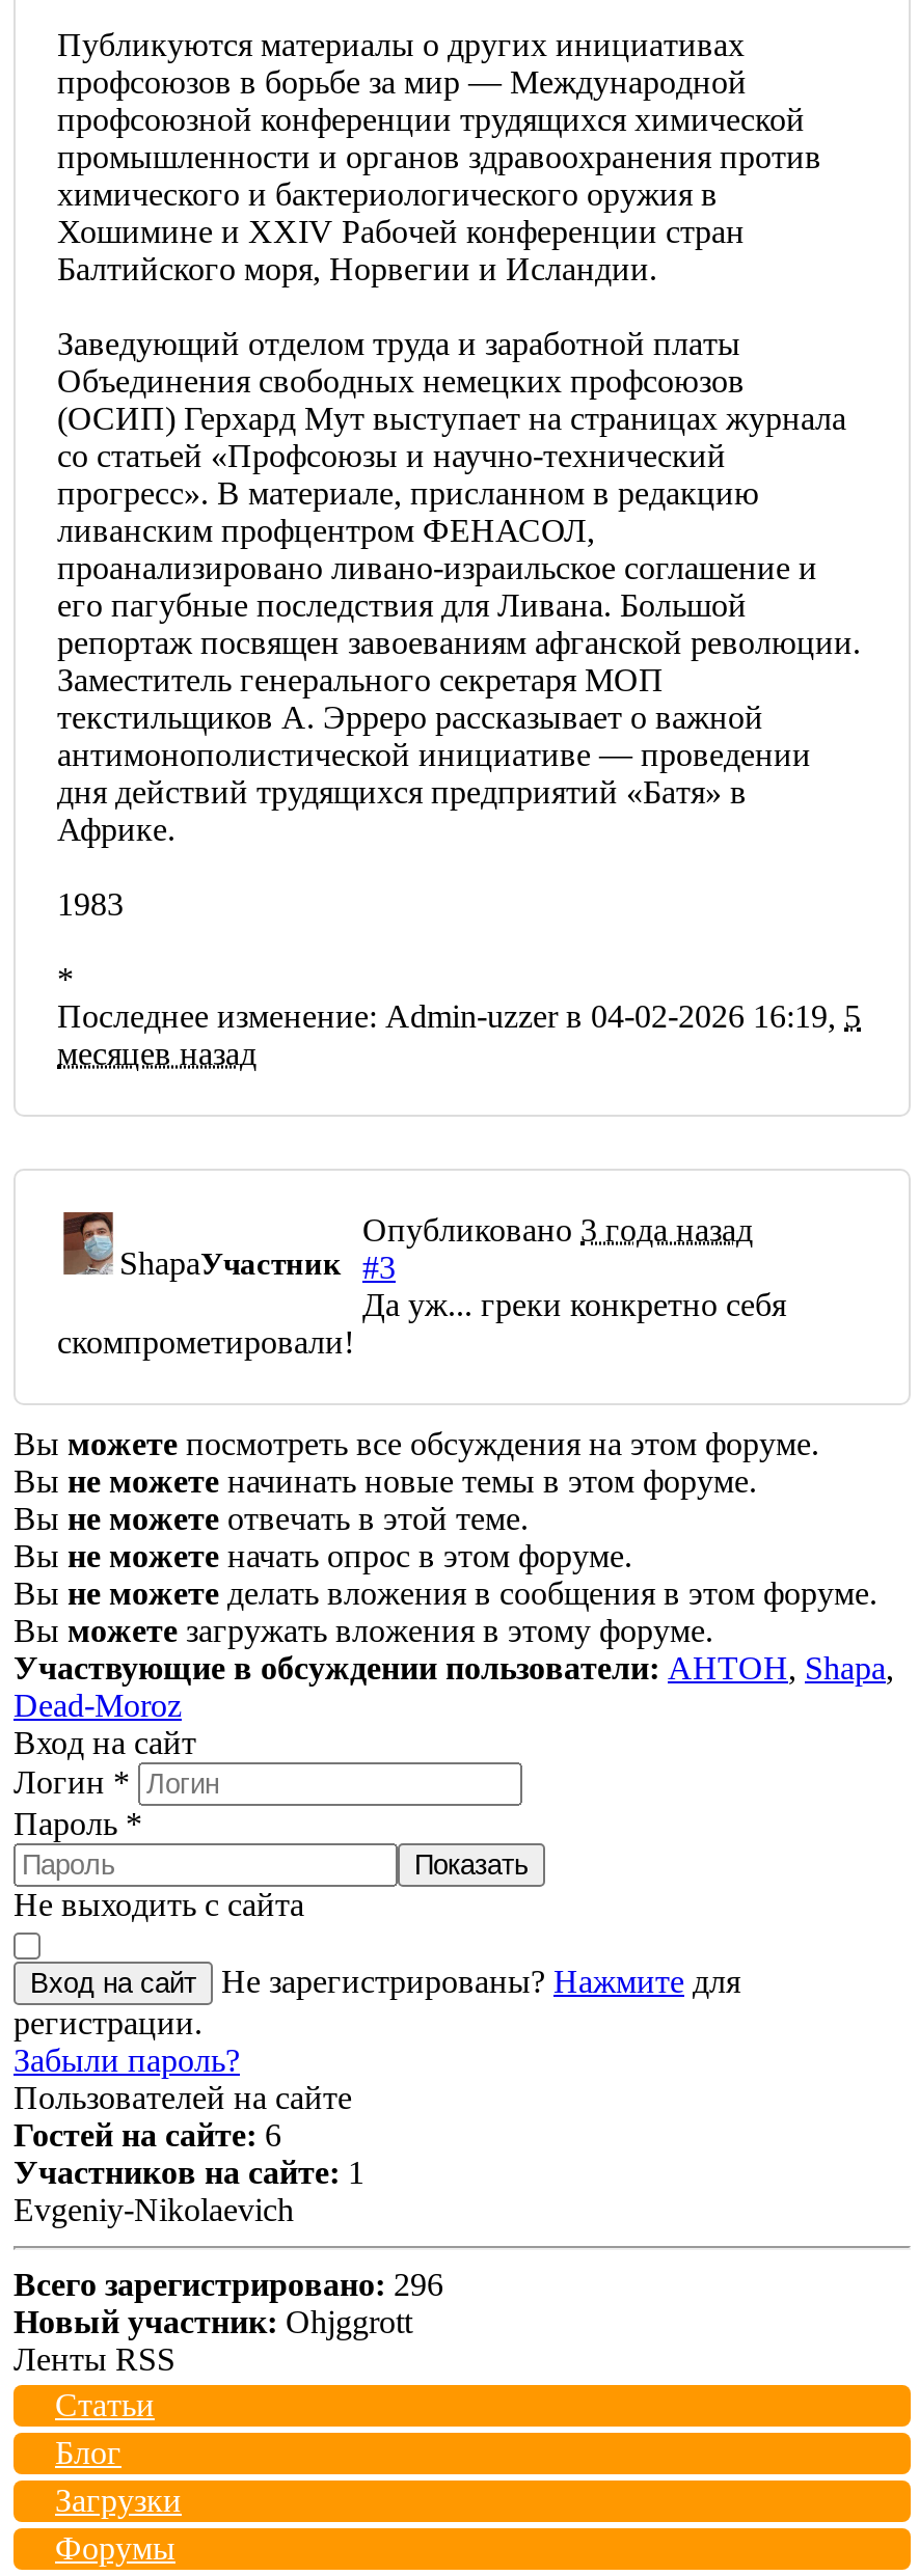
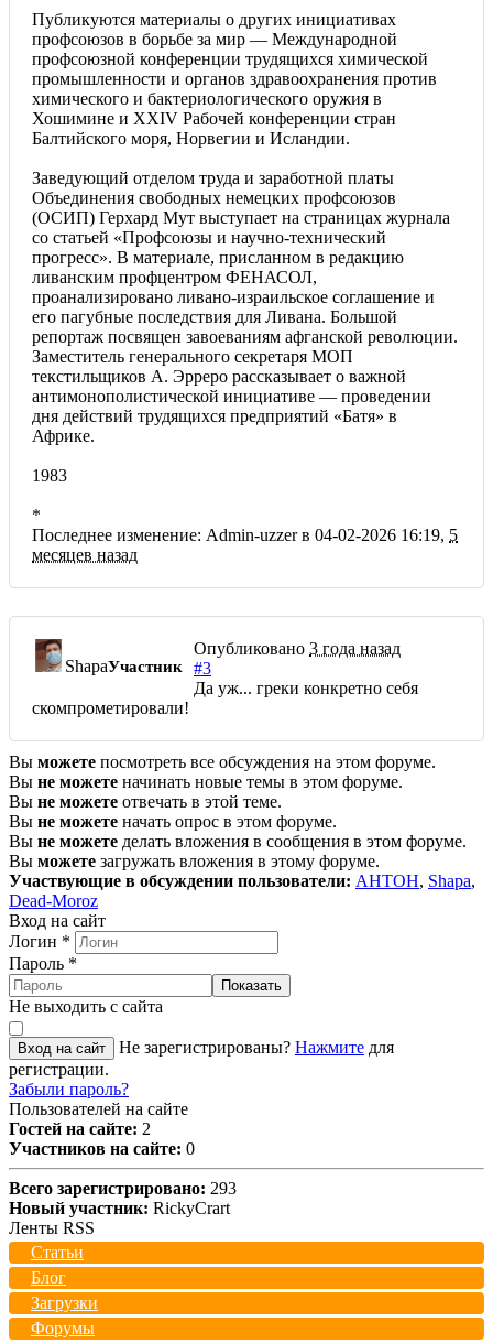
[13,2118,364,2228] Гостей на сайте: 6 | Участников на сайте: 1 | Evgeniy-Nikolaevich -> [9,1120,195,1158] Гостей на сайте: 2 | Участников на сайте: 0
[13,2267,443,2340] Всего зарегистрировано: 296 | Новый участник: Ohjggrott -> [9,1179,237,1218] Всего зарегистрировано: 293 | Новый участник: RickyCrart

